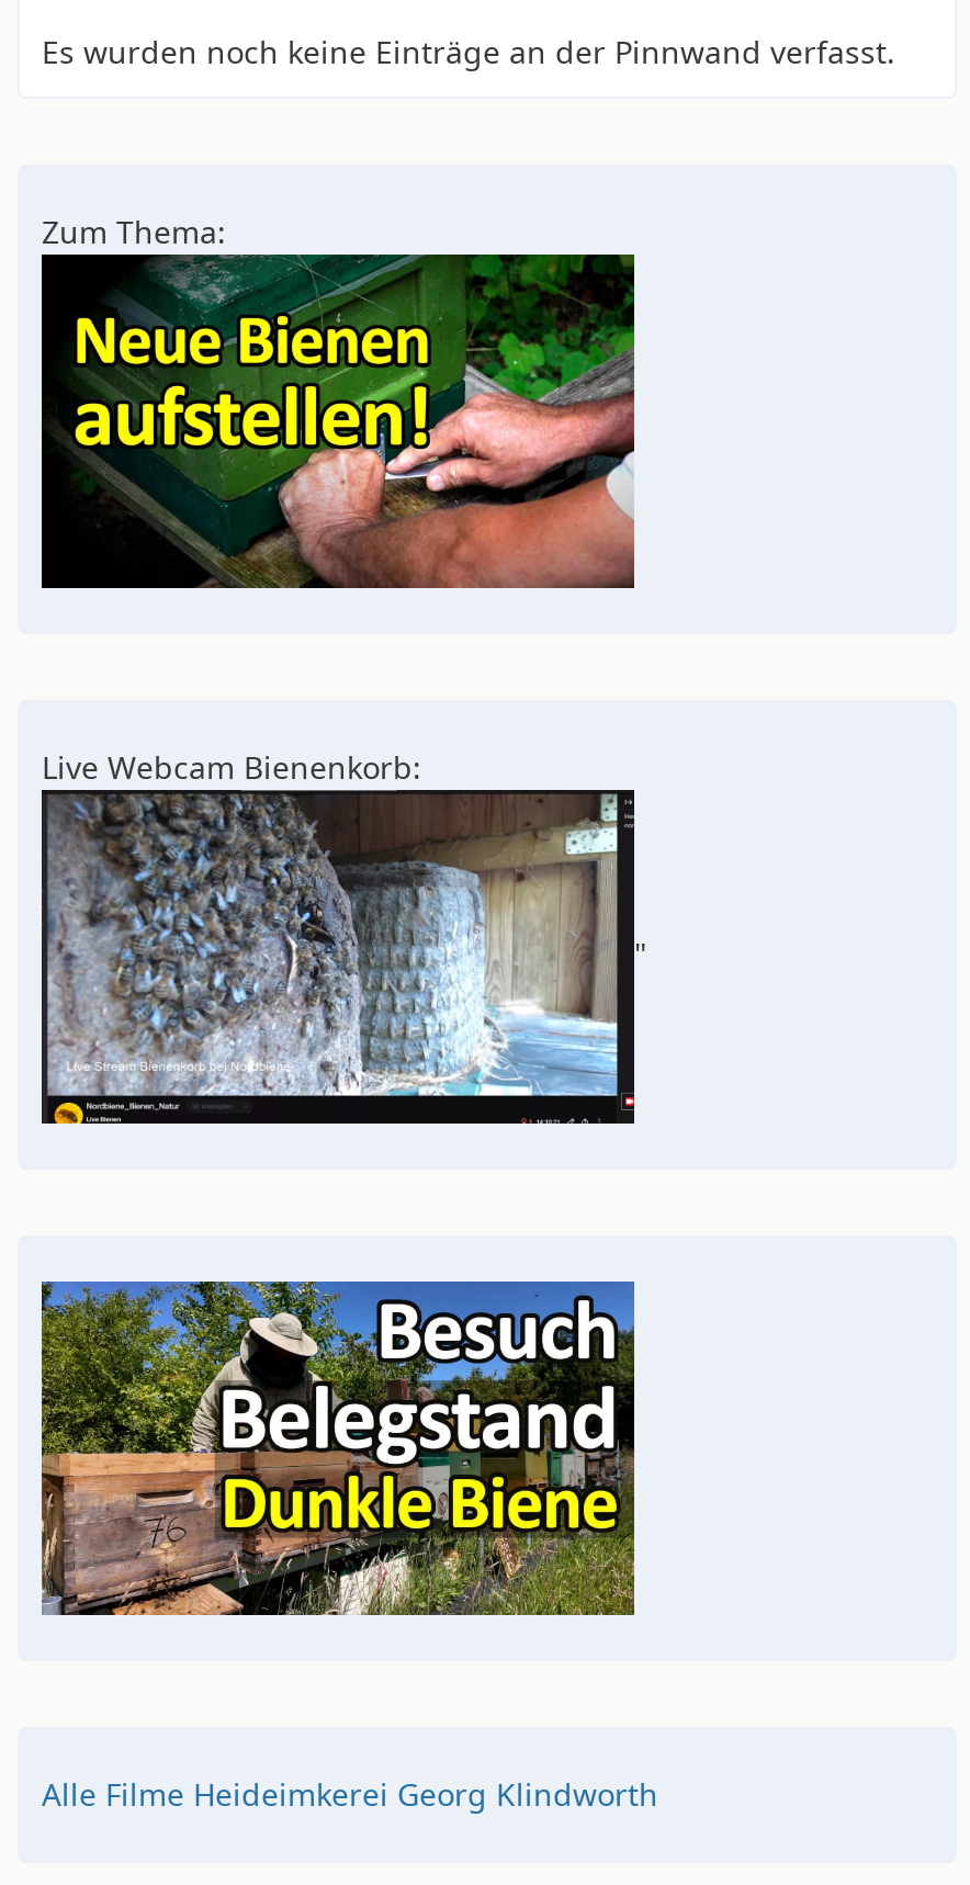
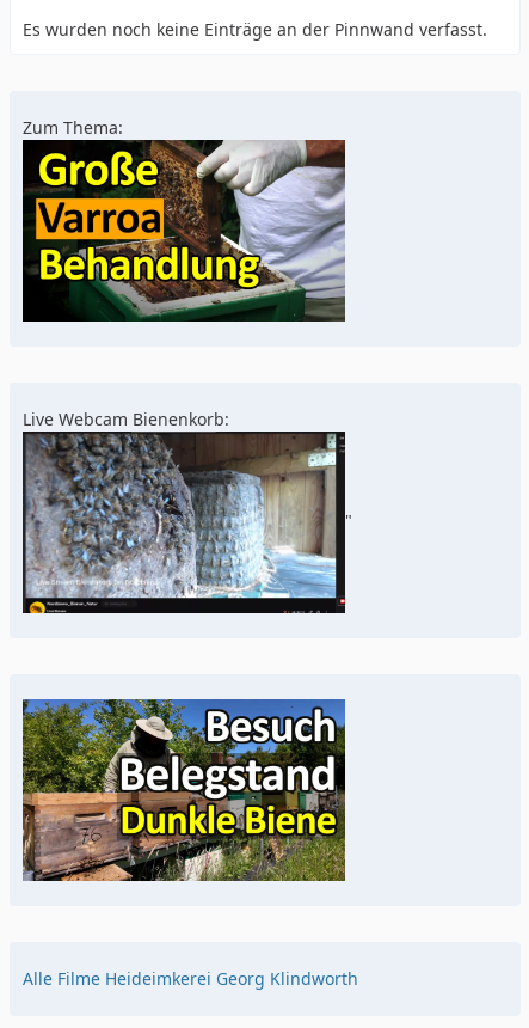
[48,252,636,590] [image] -> [26,139,345,323] [image]

